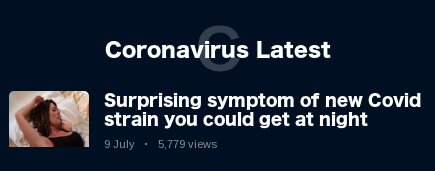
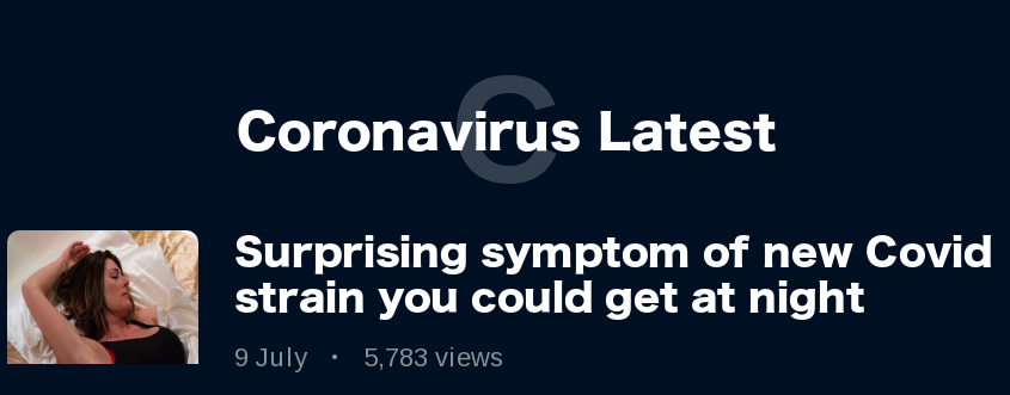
[104,138,217,150] 9 July 5,779 views -> [234,342,504,370] 9 July 5,783 views

